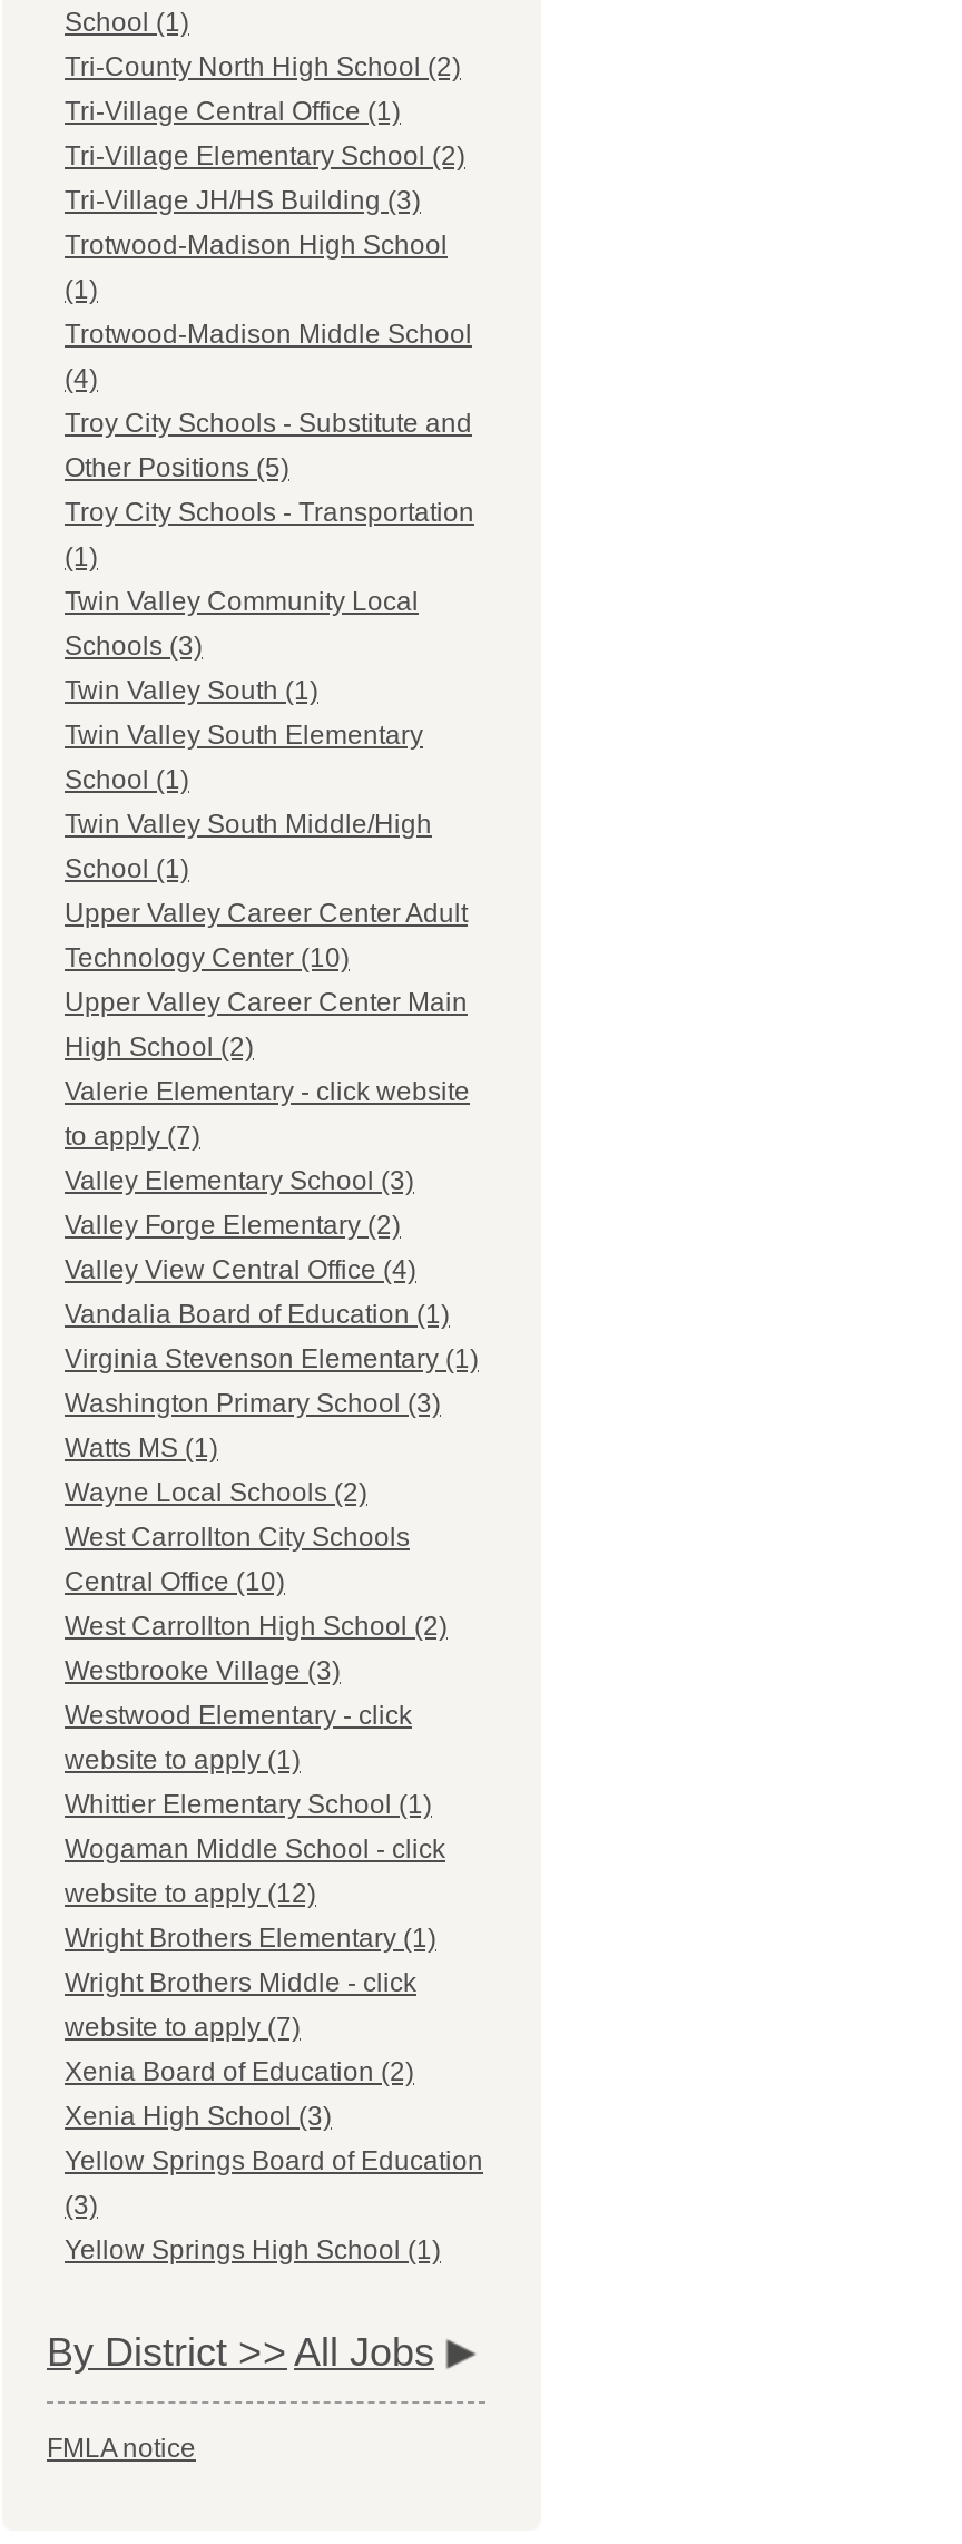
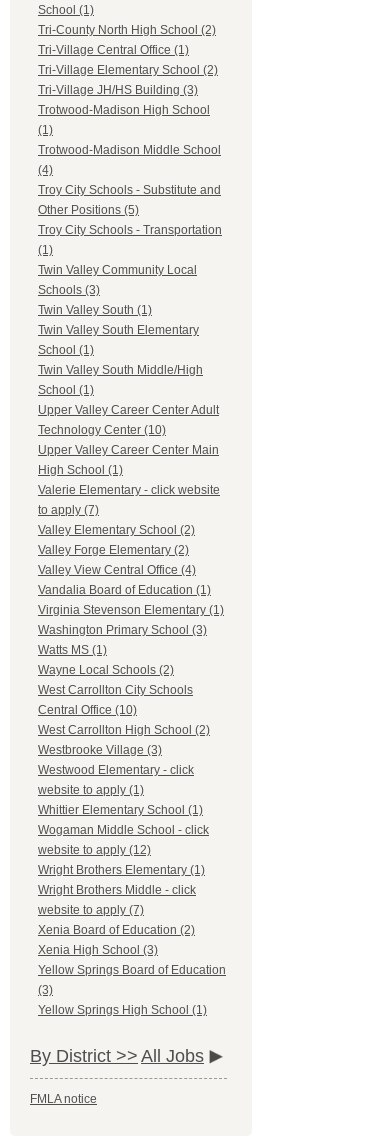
[65,1032,254,1063] High School (2) -> [38,463,123,477] High School (1)
[65,1166,414,1197] Valley Elementary School (3) -> [38,523,195,537] Valley Elementary School (2)

